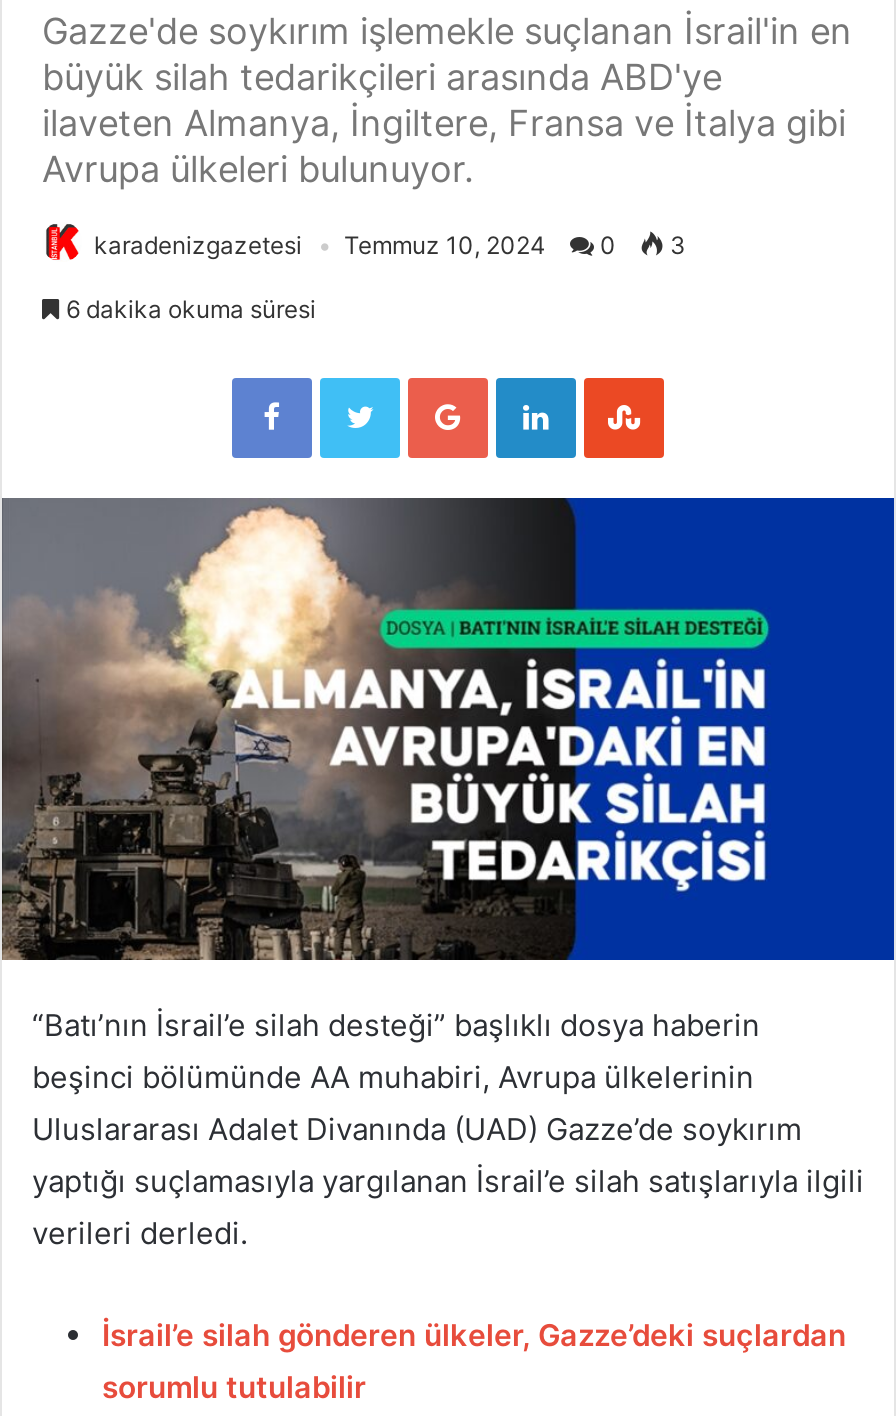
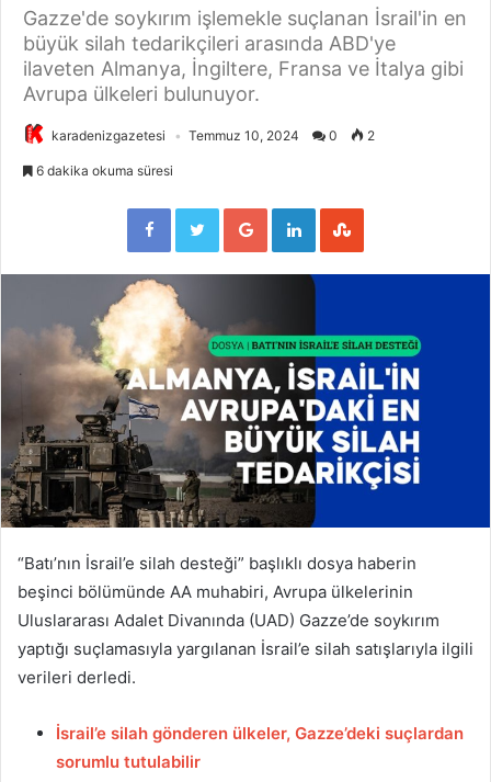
[94,229,686,259] karadenizgazetesi Temmuz 10, 2024 0 3 -> [52,127,375,143] karadenizgazetesi Temmuz 10, 2024 0 2

